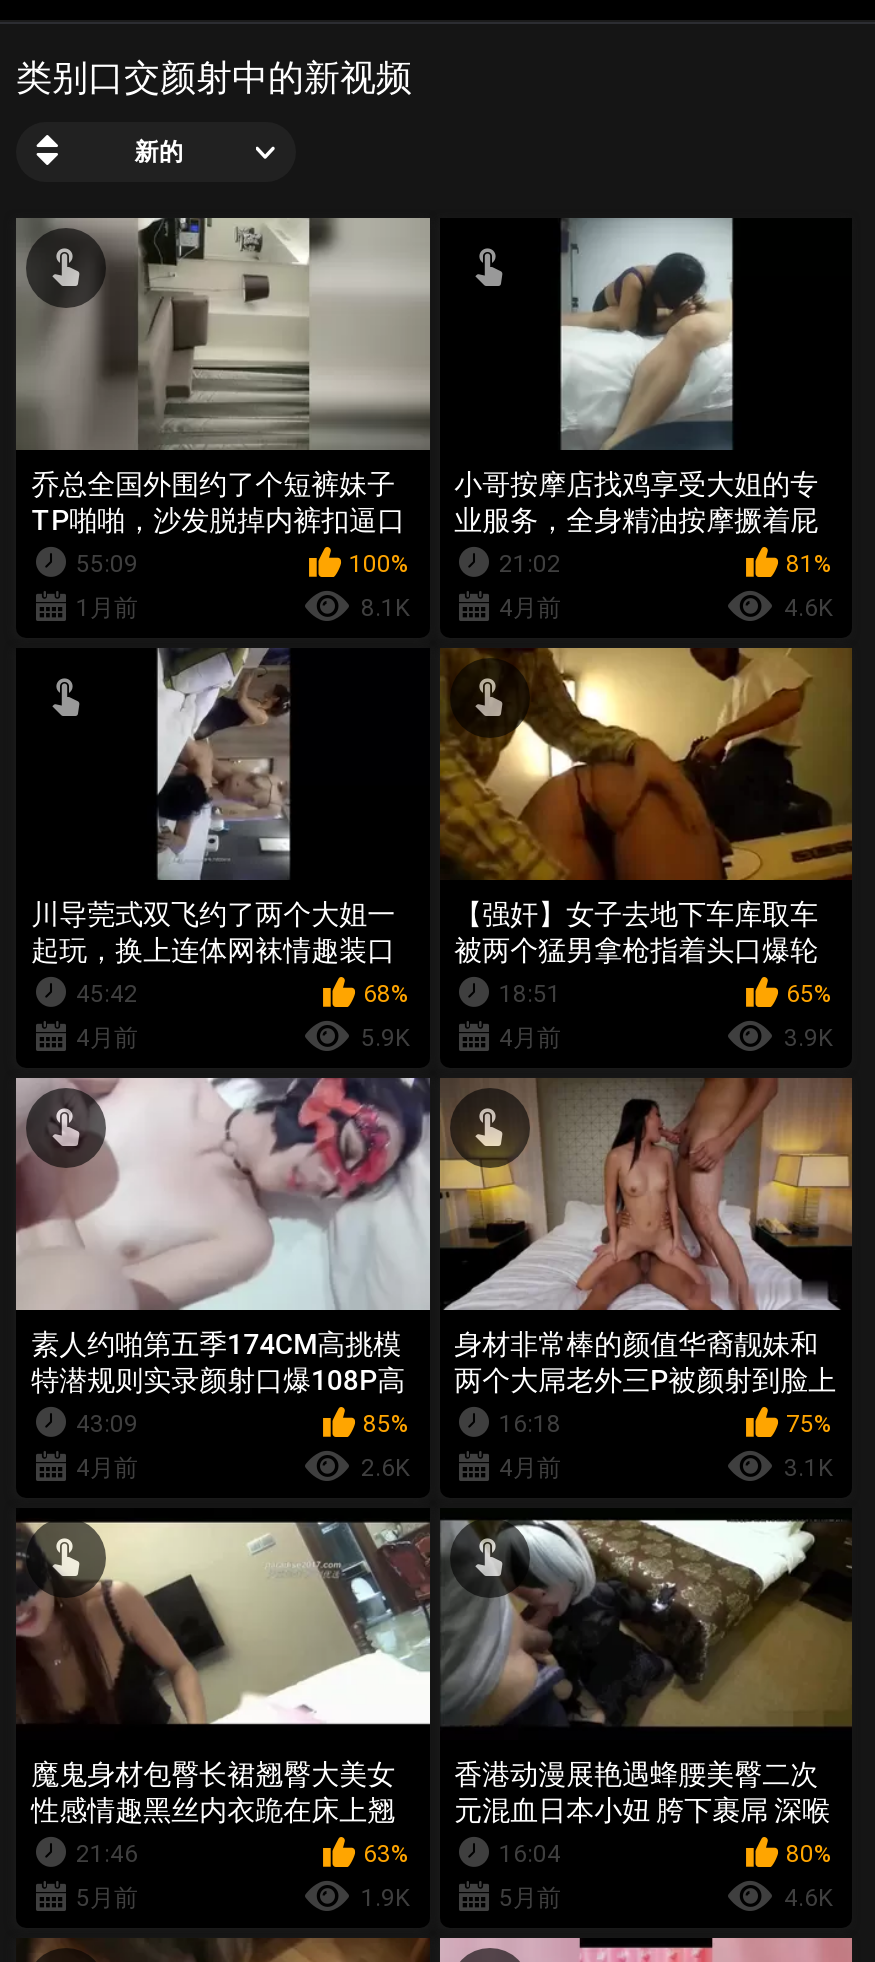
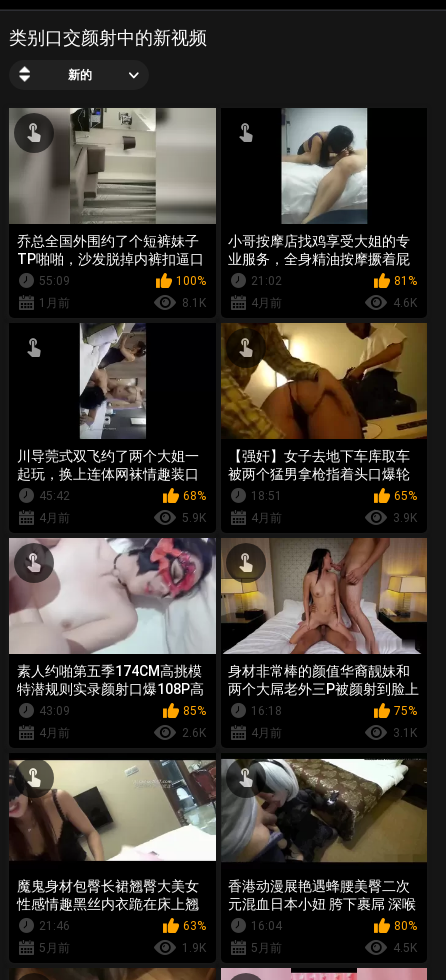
[784,1885,832,1913] 4.6K -> [393,941,417,955] 4.5K

